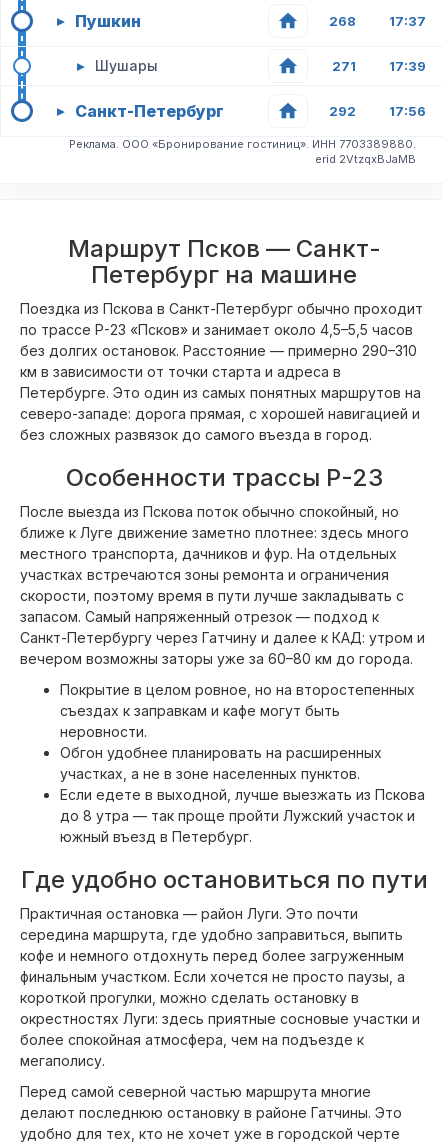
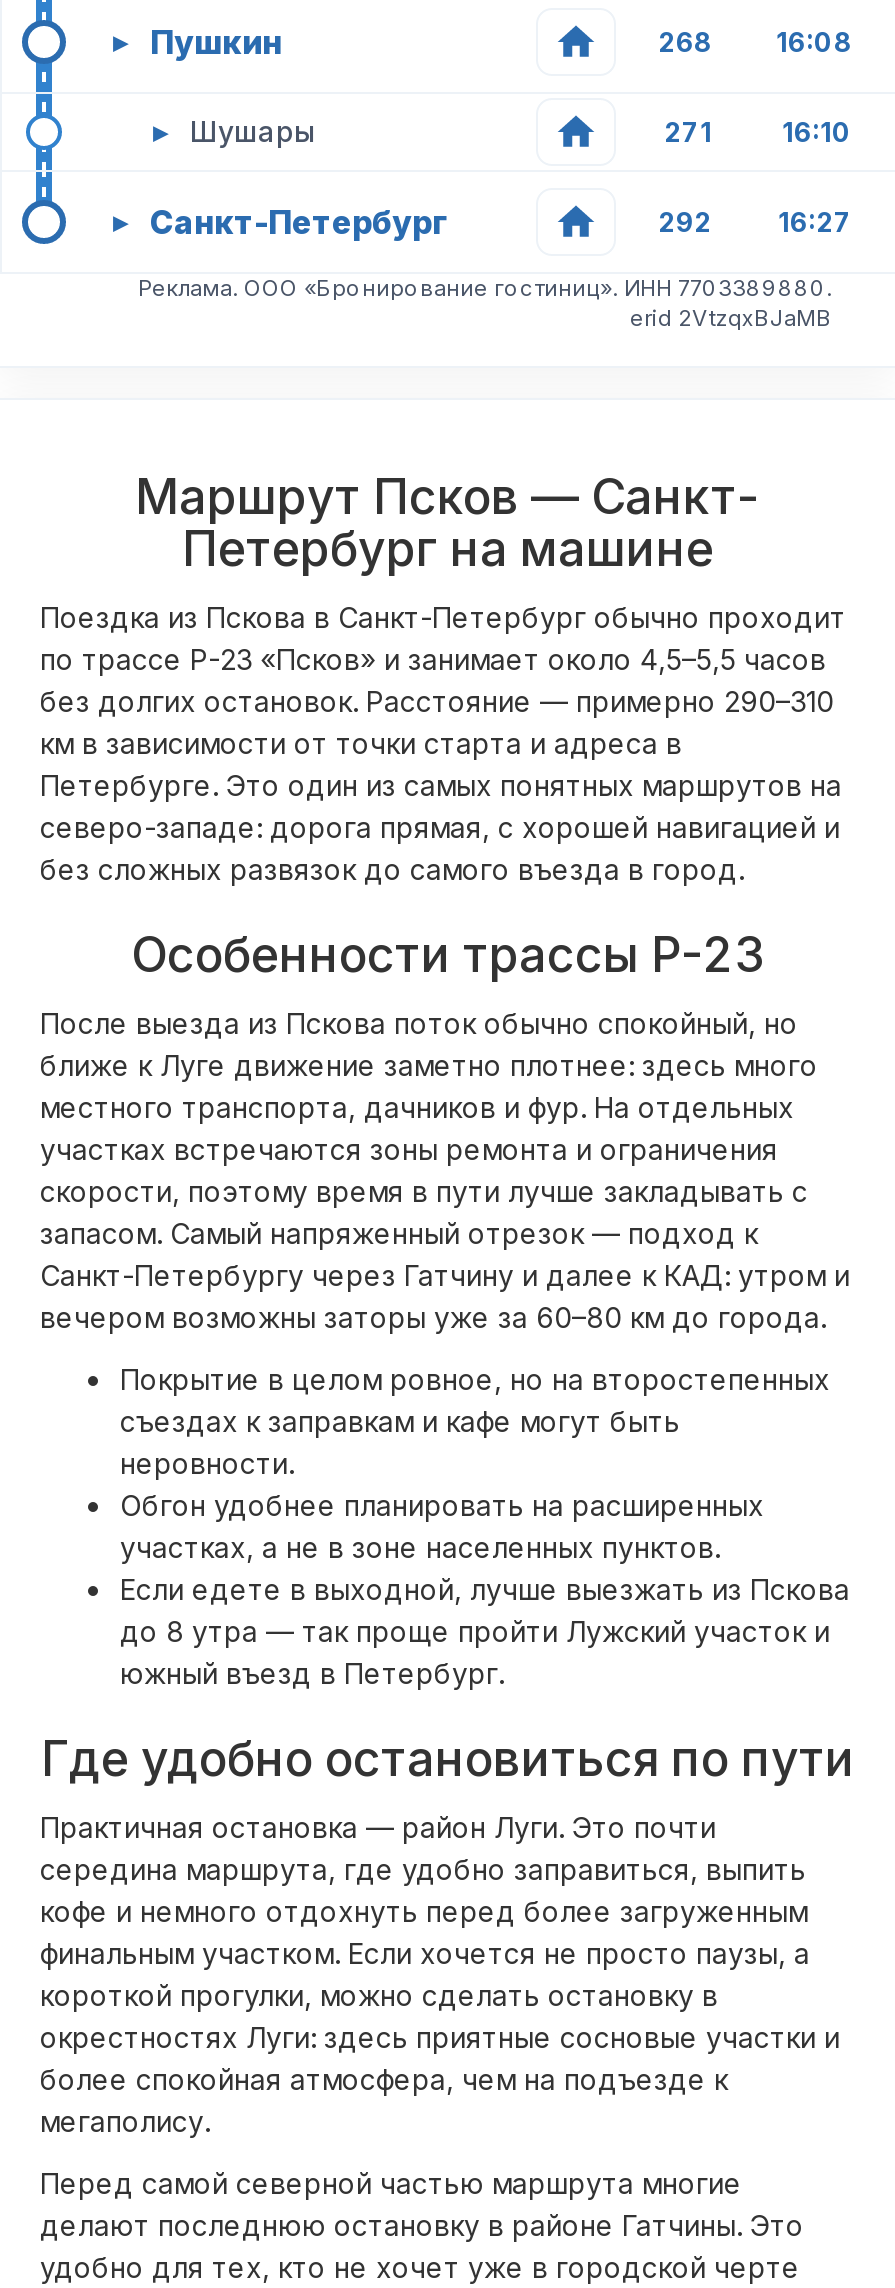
[389,13,426,29] 17:37 -> [776,26,852,58] 16:08
[389,58,426,74] 17:39 -> [782,116,852,148] 16:10
[389,103,426,119] 17:56 -> [778,206,852,238] 16:27

